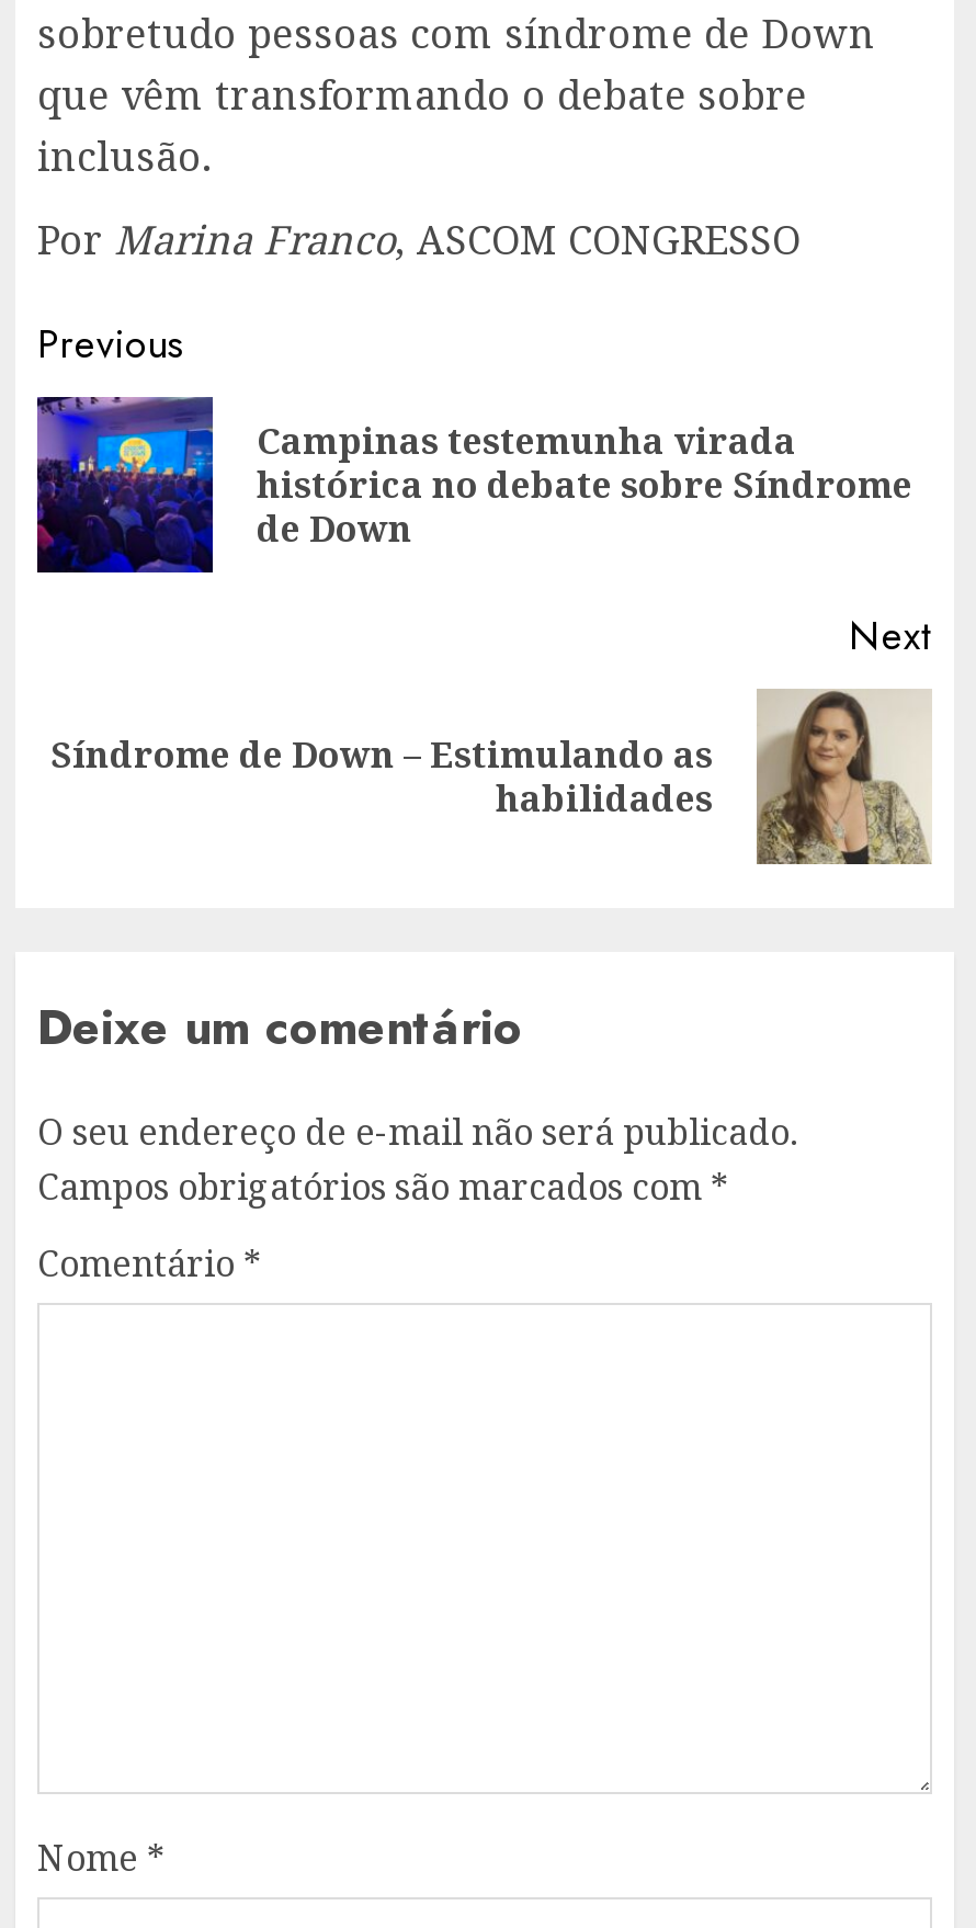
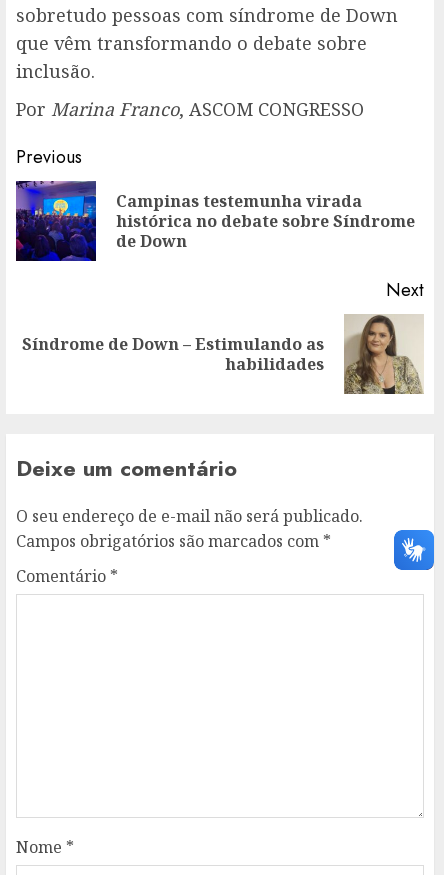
none -> [393,529,435,571] [image]

